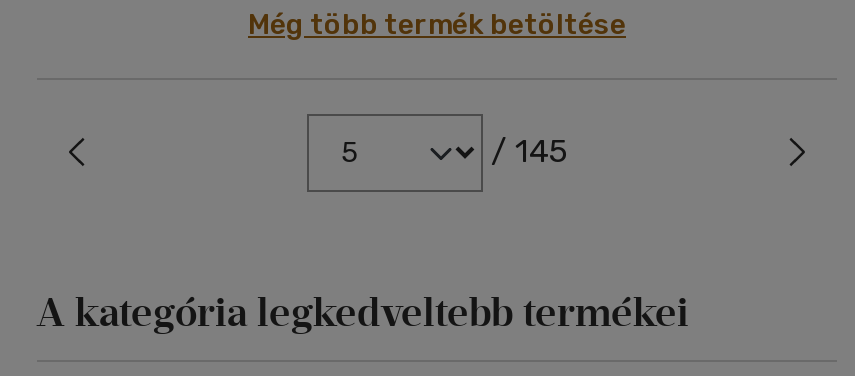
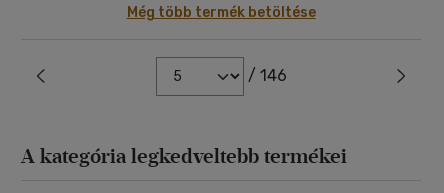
[491,132,567,170] / 145 -> [247,66,286,85] / 146

